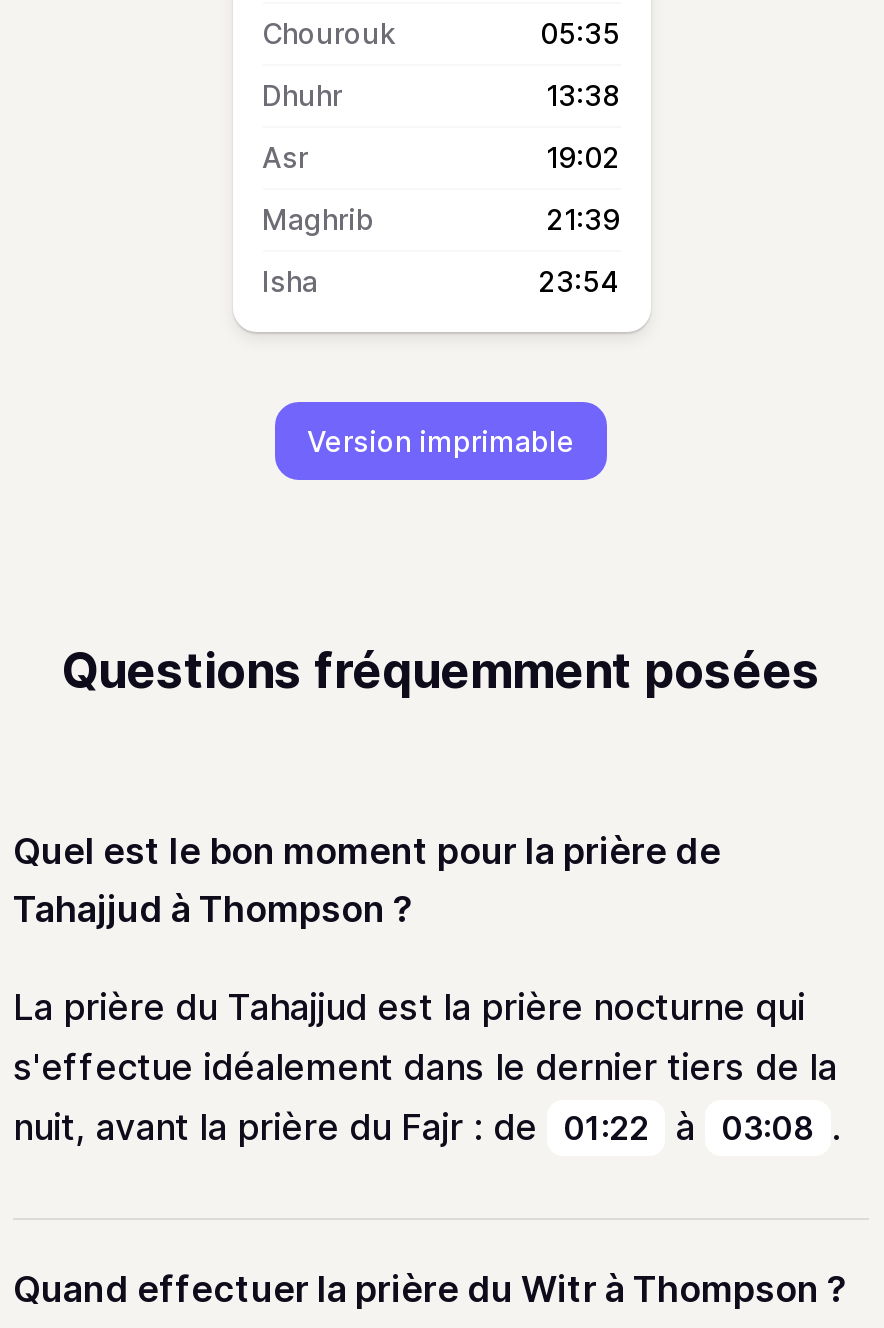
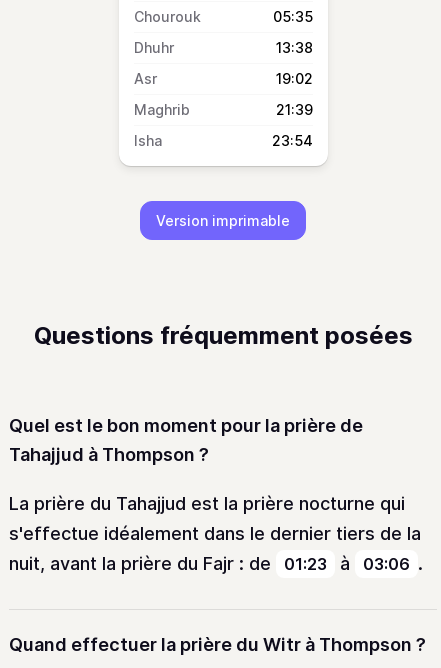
[13,1106,841,1148] nuit, avant la prière du Fajr : de 01:22 à 03:08 . -> [9,553,423,574] nuit, avant la prière du Fajr : de 01:23 à 03:06 .

